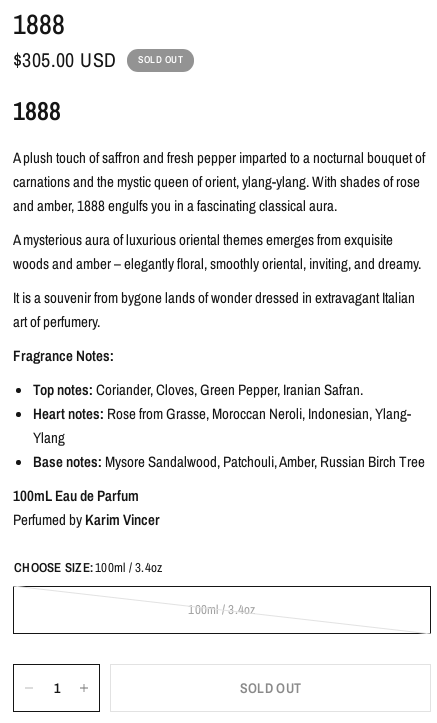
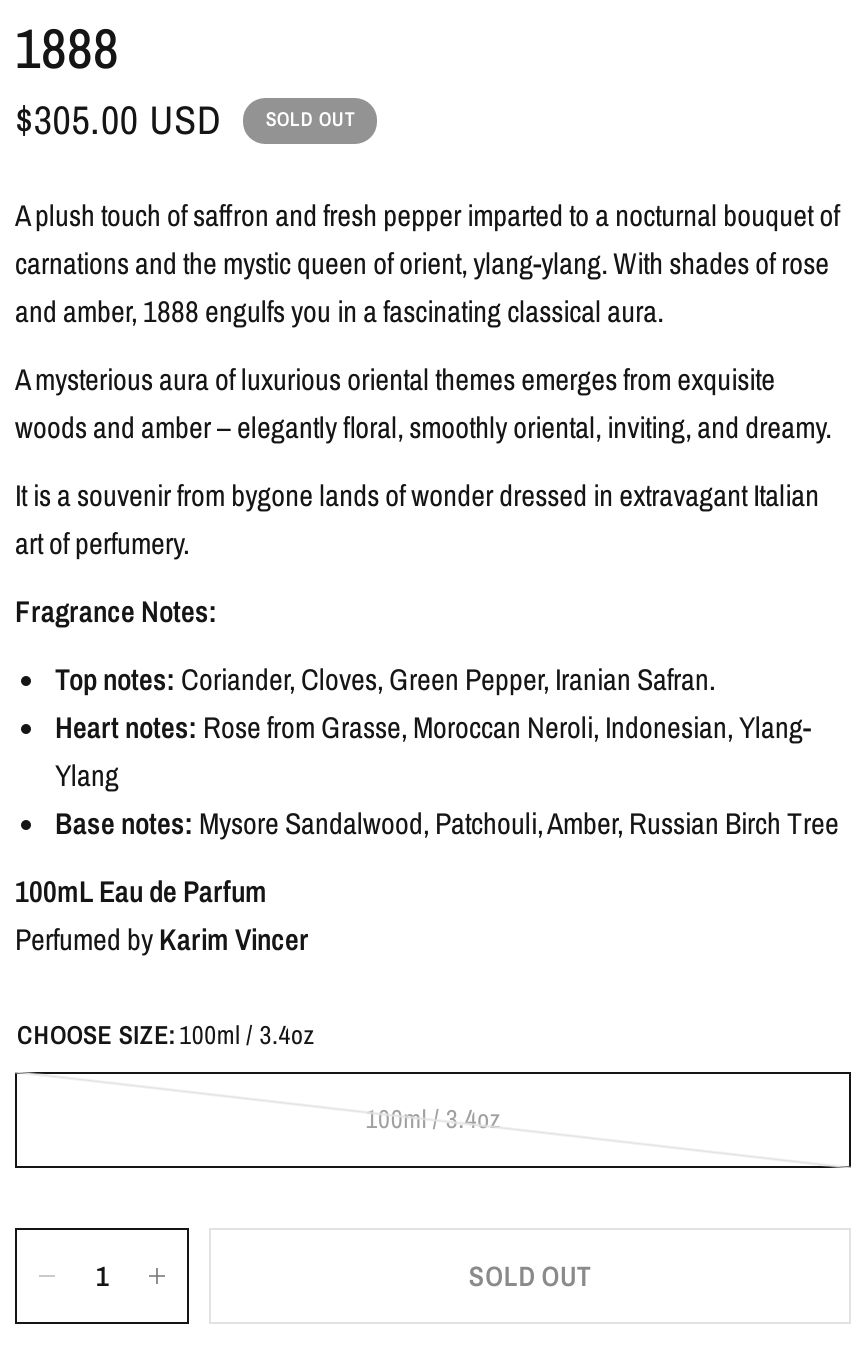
[13,93,61,128] 1888 -> none

